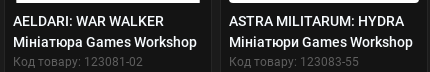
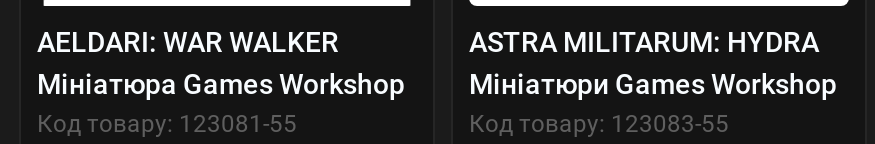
[13,55,143,69] Код товару: 123081-02 -> [37,110,297,138] Код товару: 123081-55

